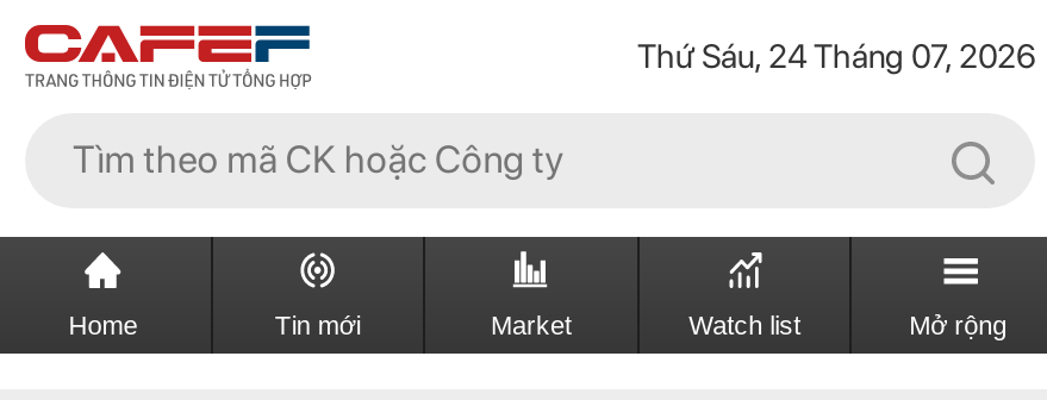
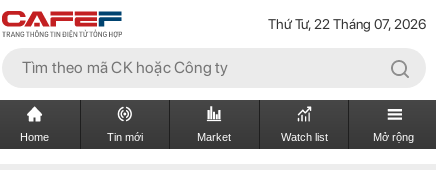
[637,37,1035,75] Thứ Sáu, 24 Tháng 07, 2026 -> [268,16,426,32] Thứ Tư, 22 Tháng 07, 2026

